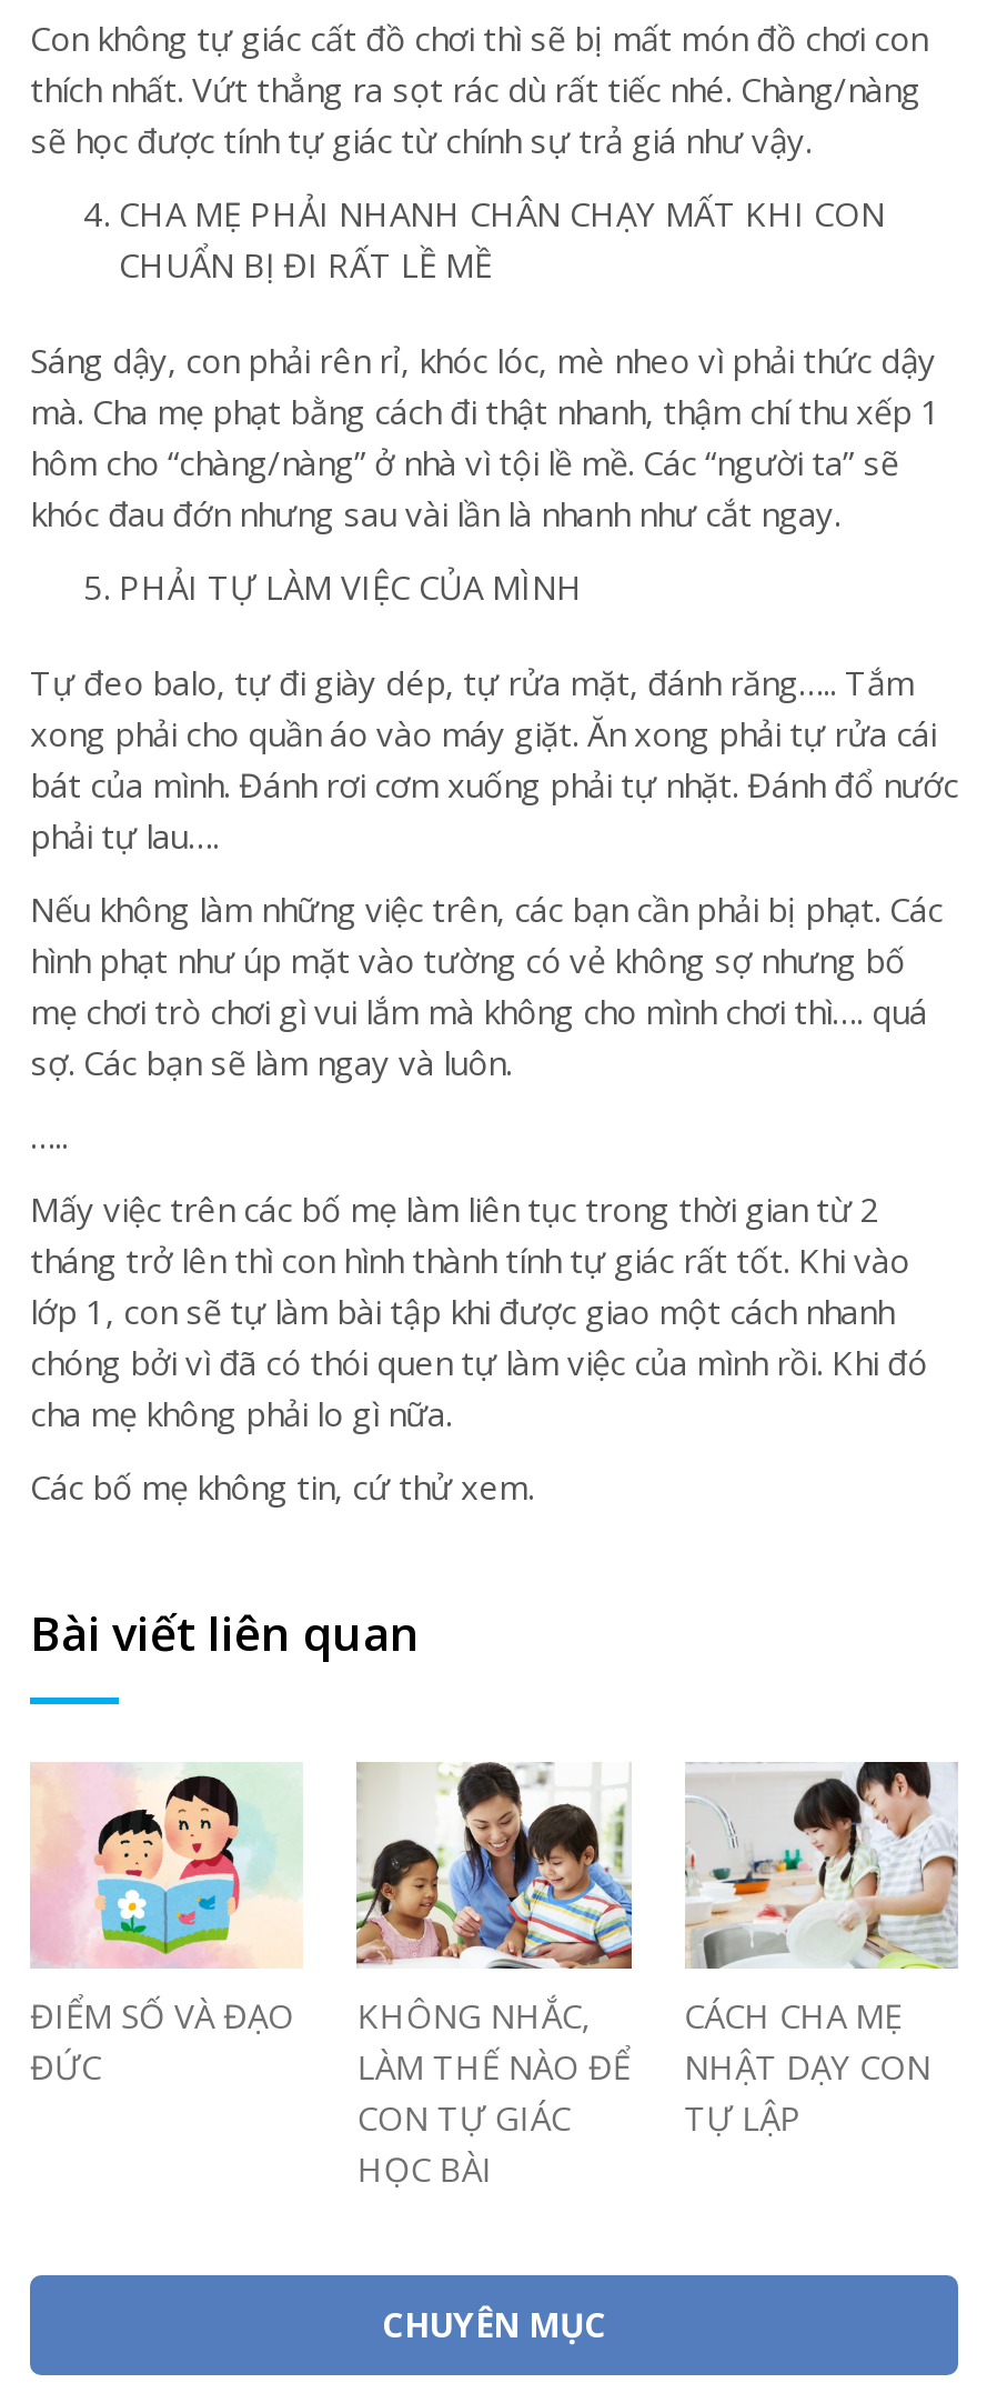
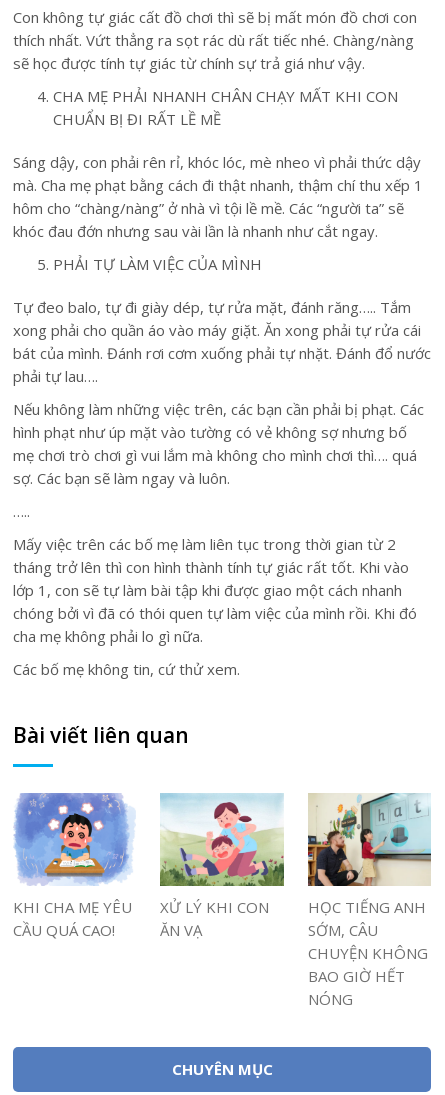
[30,1762,303,2088] [image] | ĐIỂM SỐ VÀ ĐẠO | ĐỨC -> [13,792,135,940] [image] | KHI CHA MẸ YÊU | CẦU QUÁ CAO!
[356,1760,634,2190] [image] | KHÔNG NHẮC, | LÀM THẾ NÀO ĐỂ | CON TỰ GIÁC | HỌC BÀI -> [160,793,285,940] [image] | XỬ LÝ KHI CON | ĂN VẠ
[684,1760,958,2139] [image] | CÁCH CHA MẸ | NHẬT DẠY CON | TỰ LẬP -> [307,792,431,1009] [image] | HỌC TIẾNG ANH | SỚM, CÂU | CHUYỆN KHÔNG | BAO GIỜ HẾT | NÓNG

